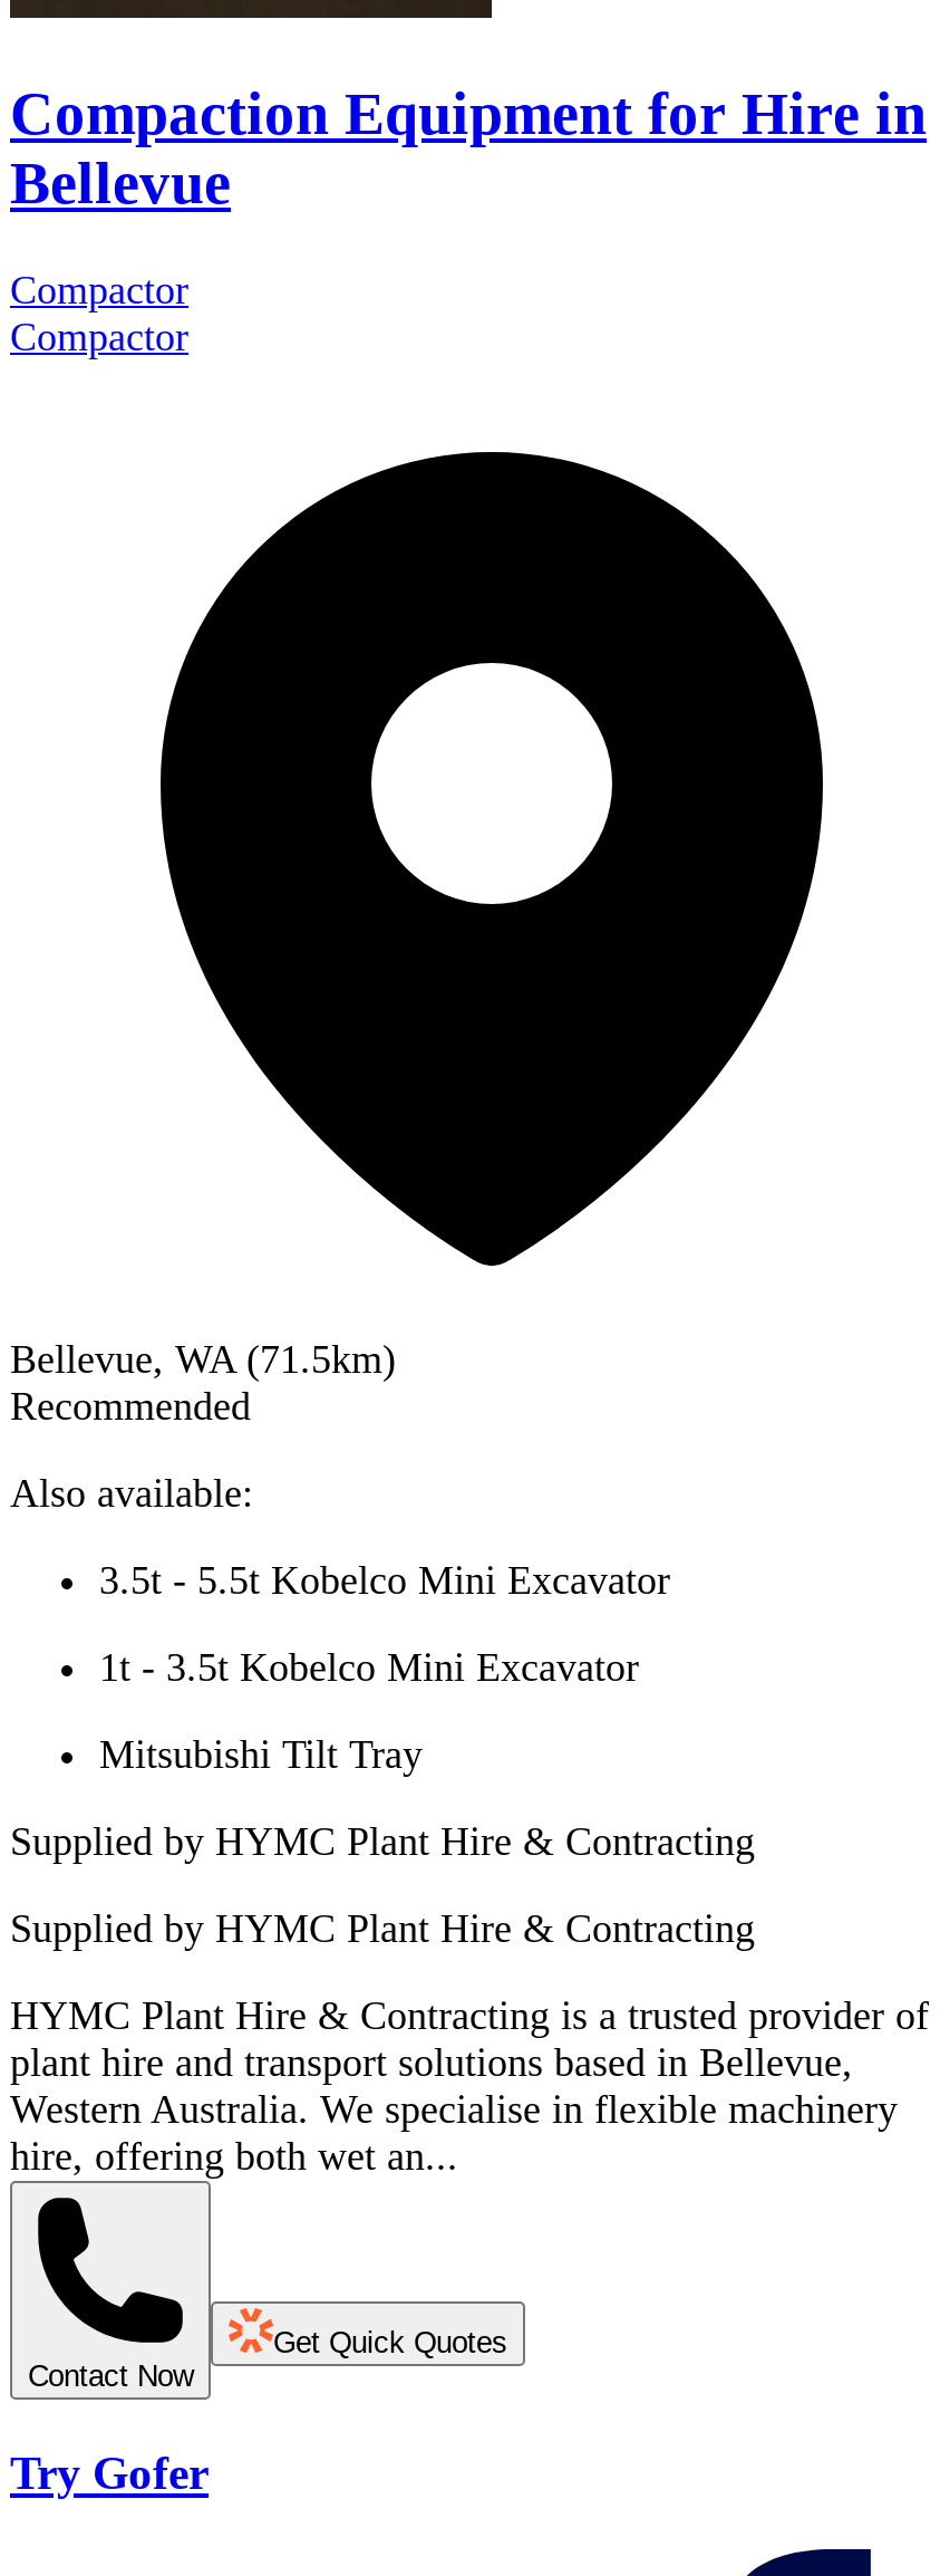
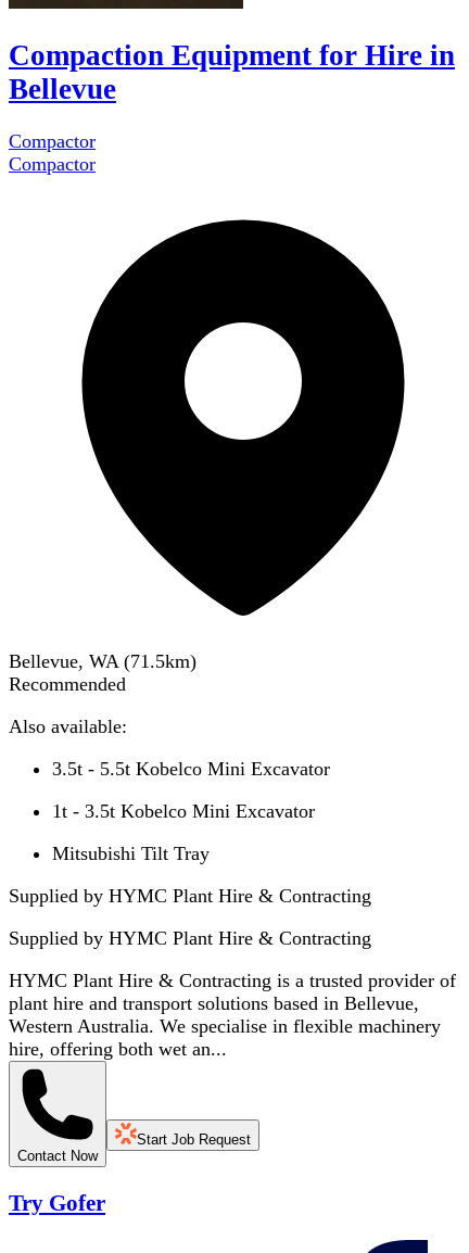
[273,2326,507,2360] Get Quick Quotes -> [137,1132,251,1148] Start Job Request

